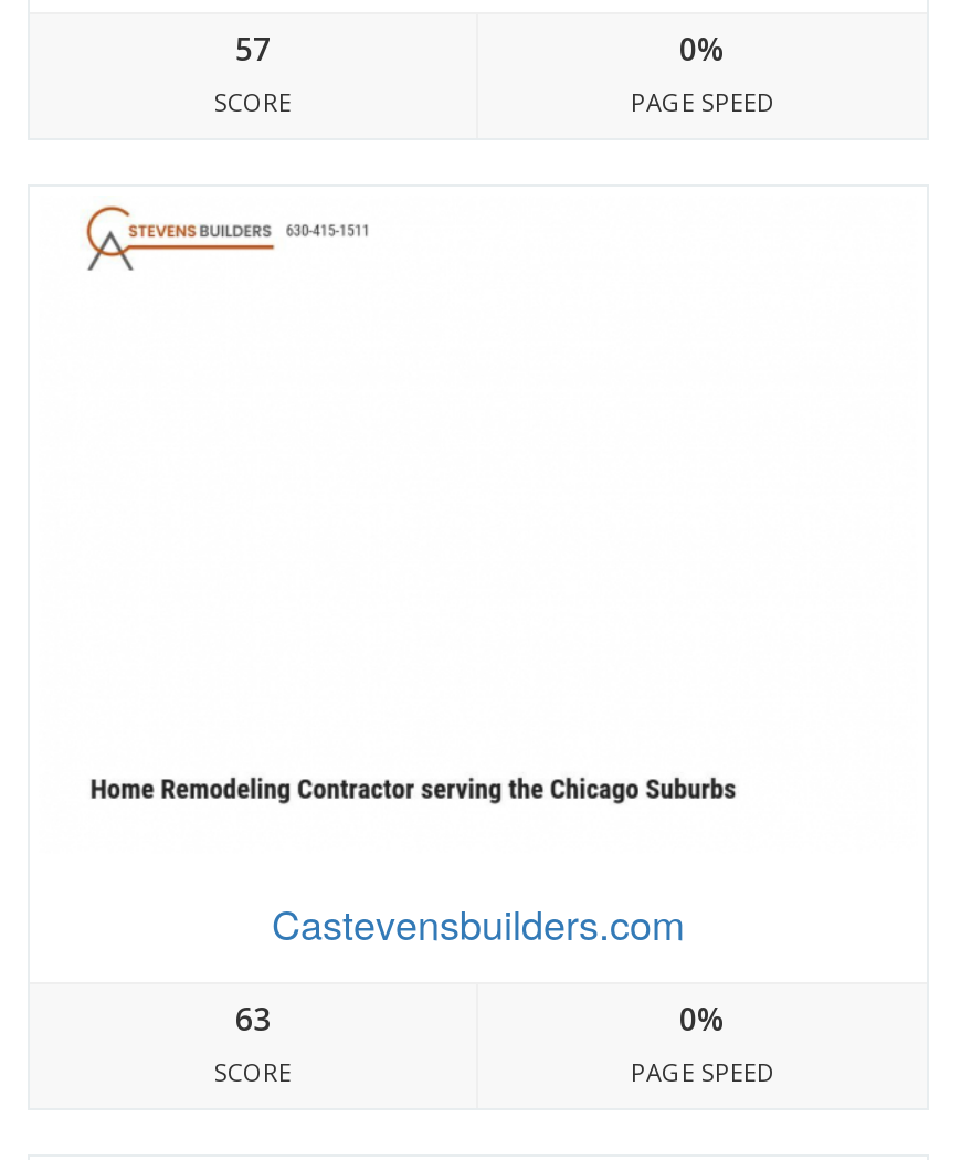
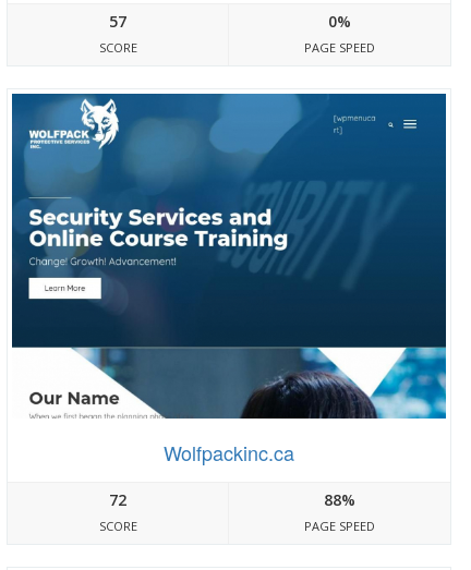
none -> [11,93,447,420] [image]
[272,894,685,951] Castevensbuilders.com -> [164,438,294,466] Wolfpackinc.ca
[235,998,271,1040] 63 -> [109,489,126,510] 72
[679,998,726,1040] 0% -> [324,489,355,510] 88%

